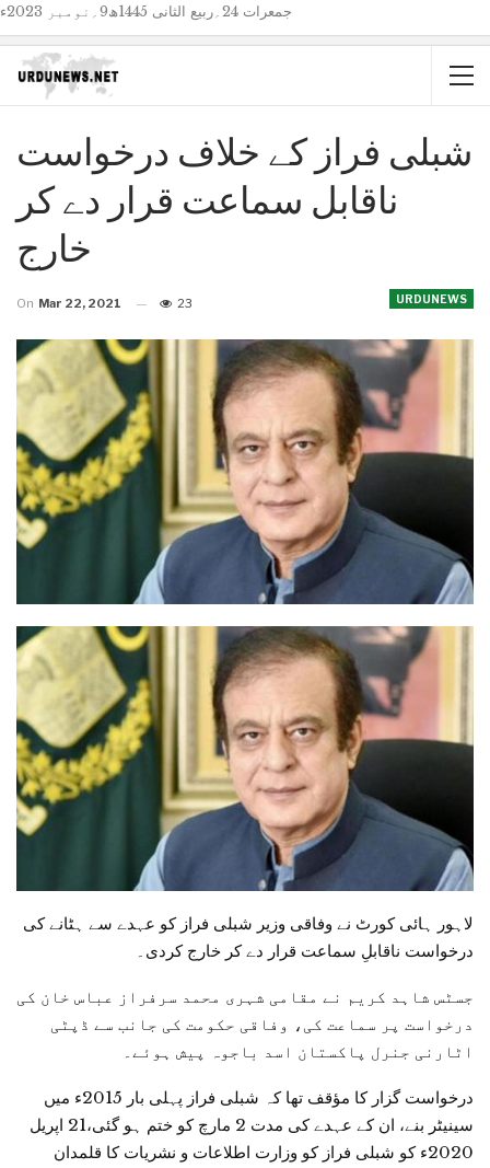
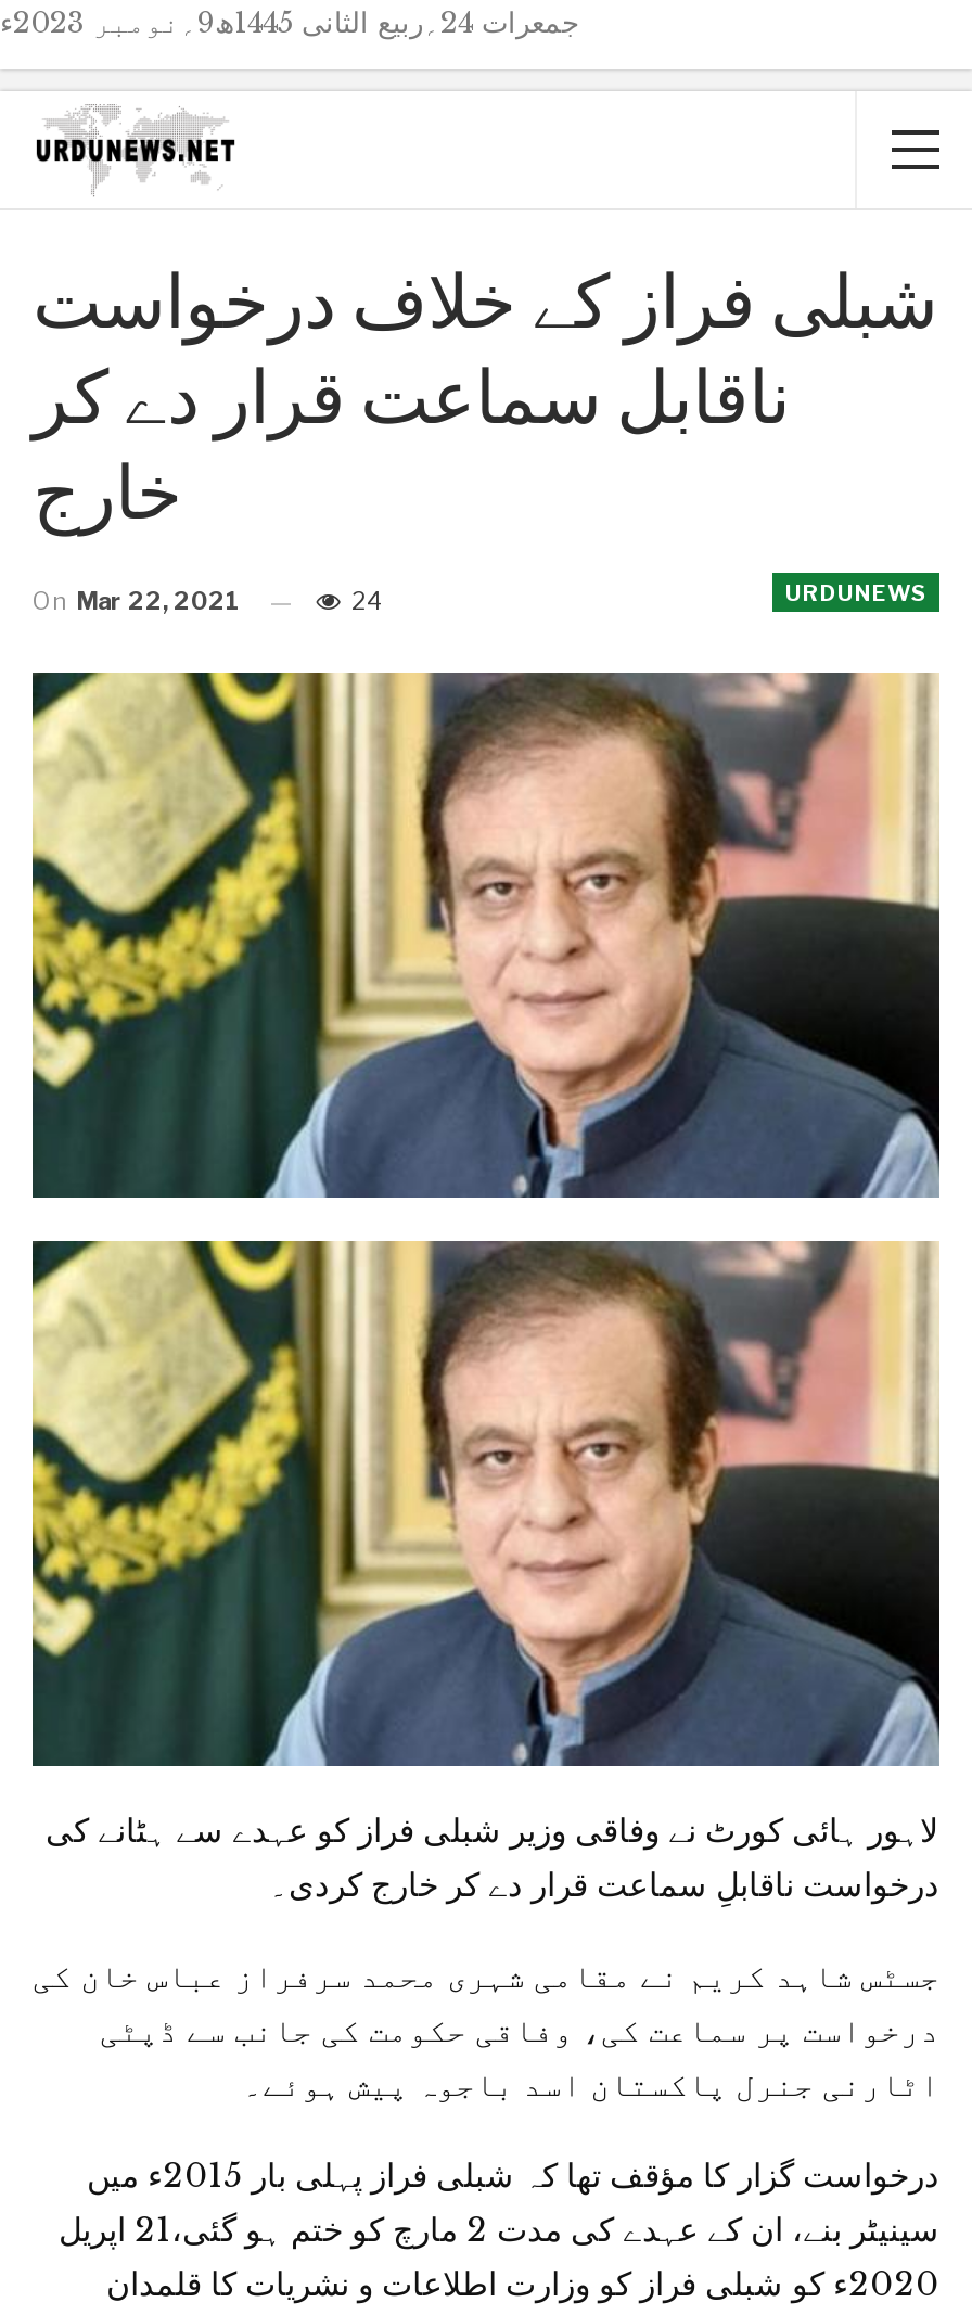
[175,296,192,311] 23 -> [347,586,382,616] 24

